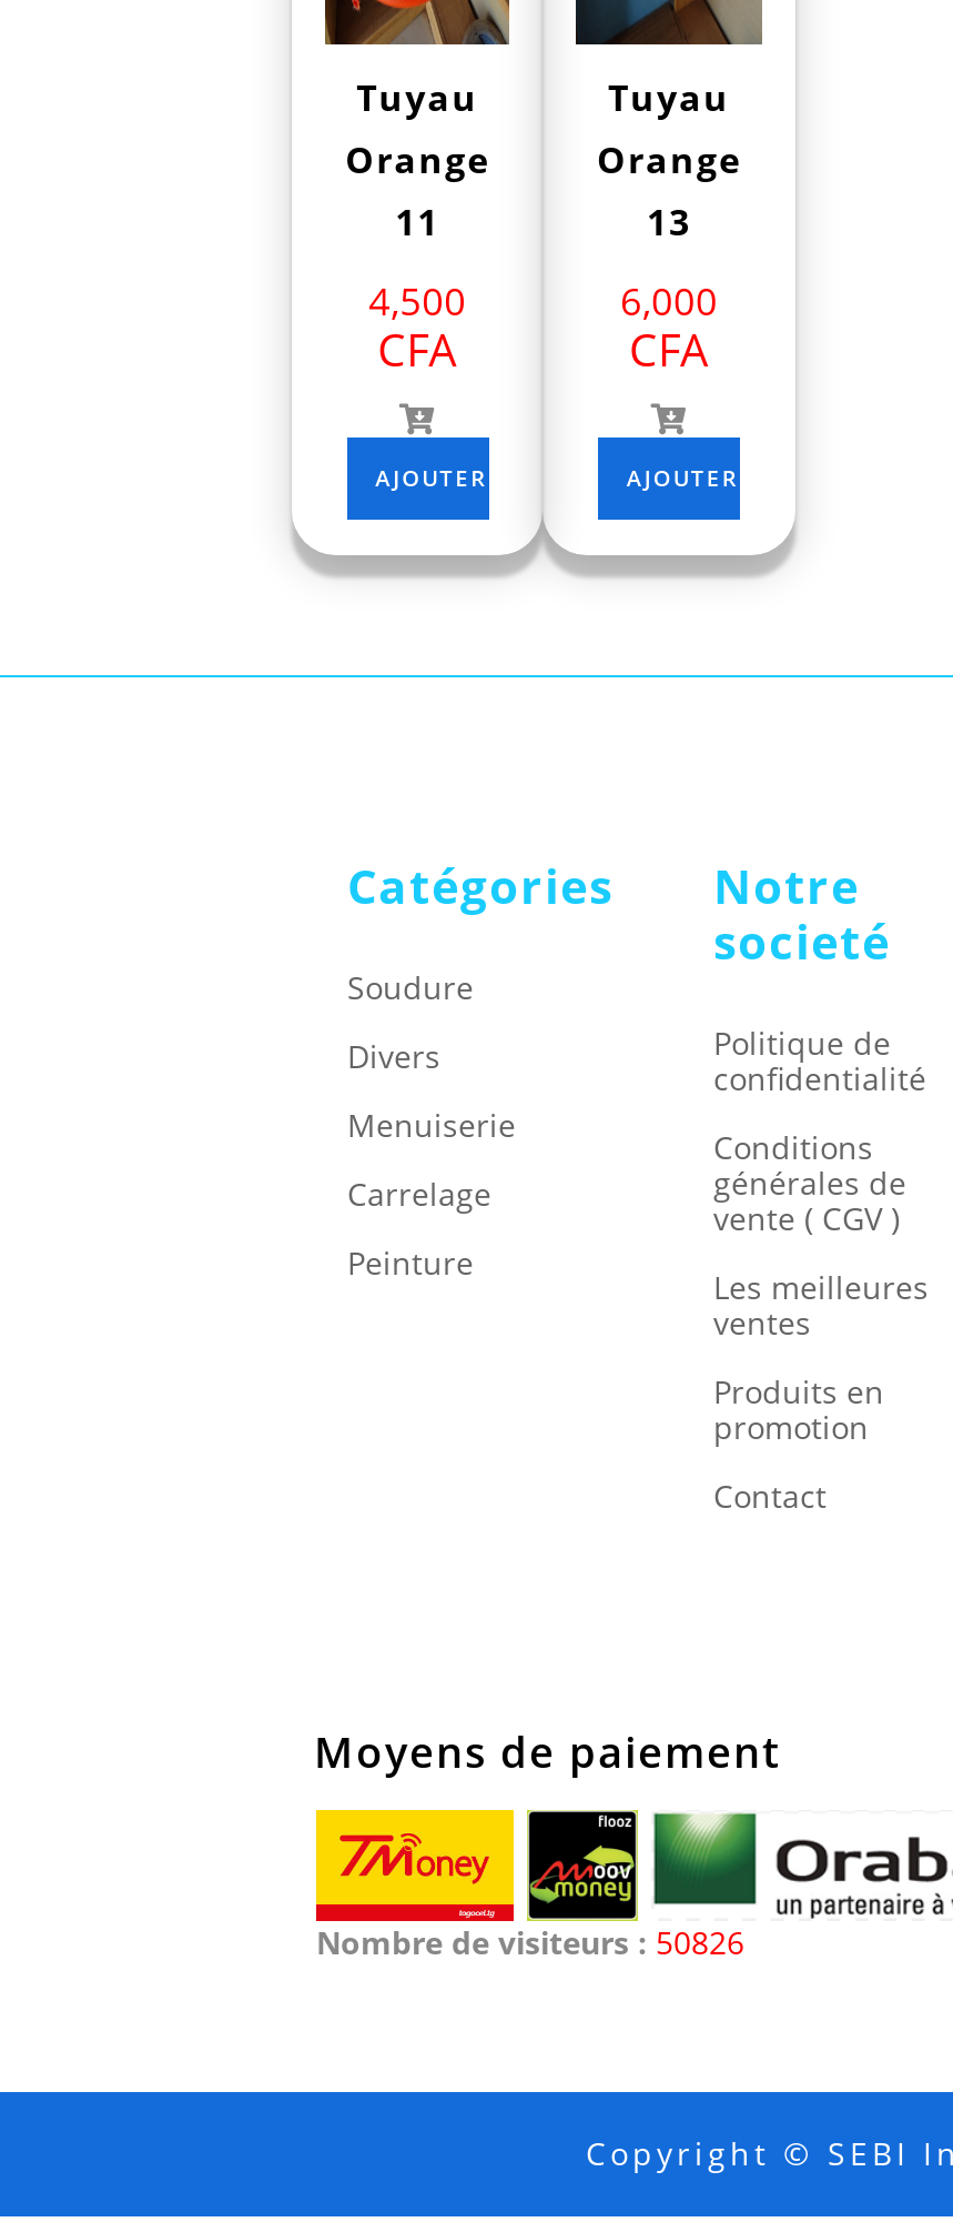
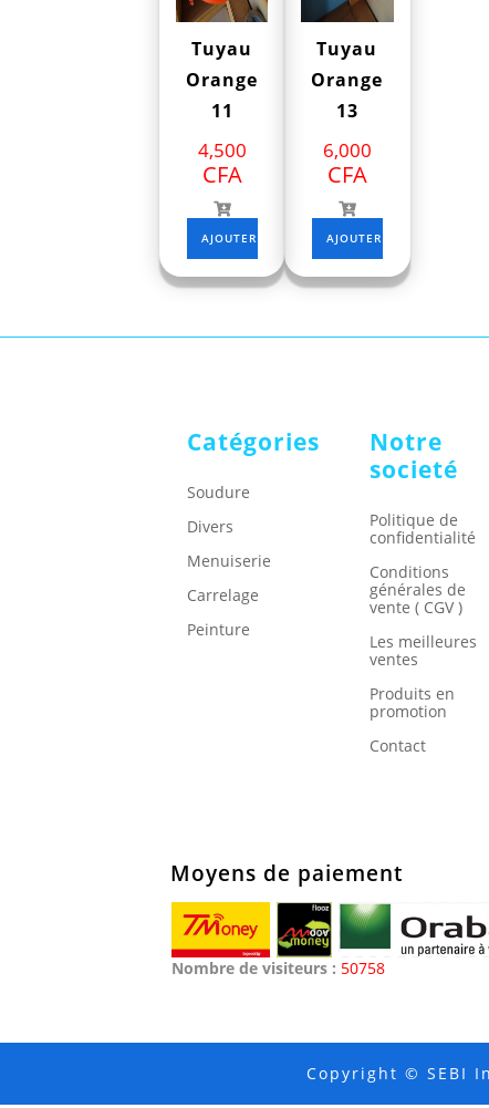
[316,1922,744,1964] Nombre de visiteurs : 50826 -> [171,958,385,979] Nombre de visiteurs : 50758

